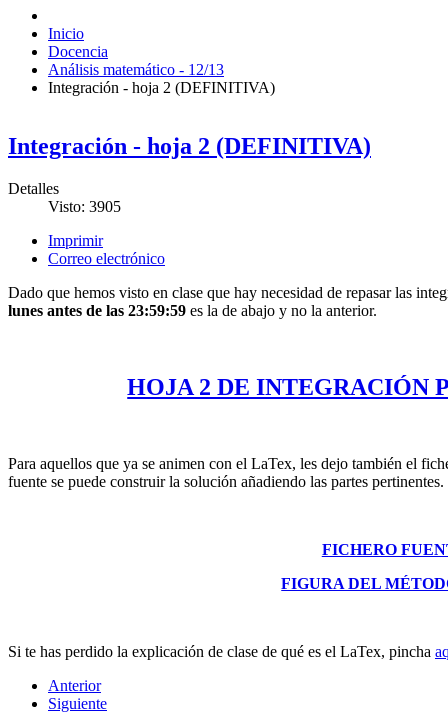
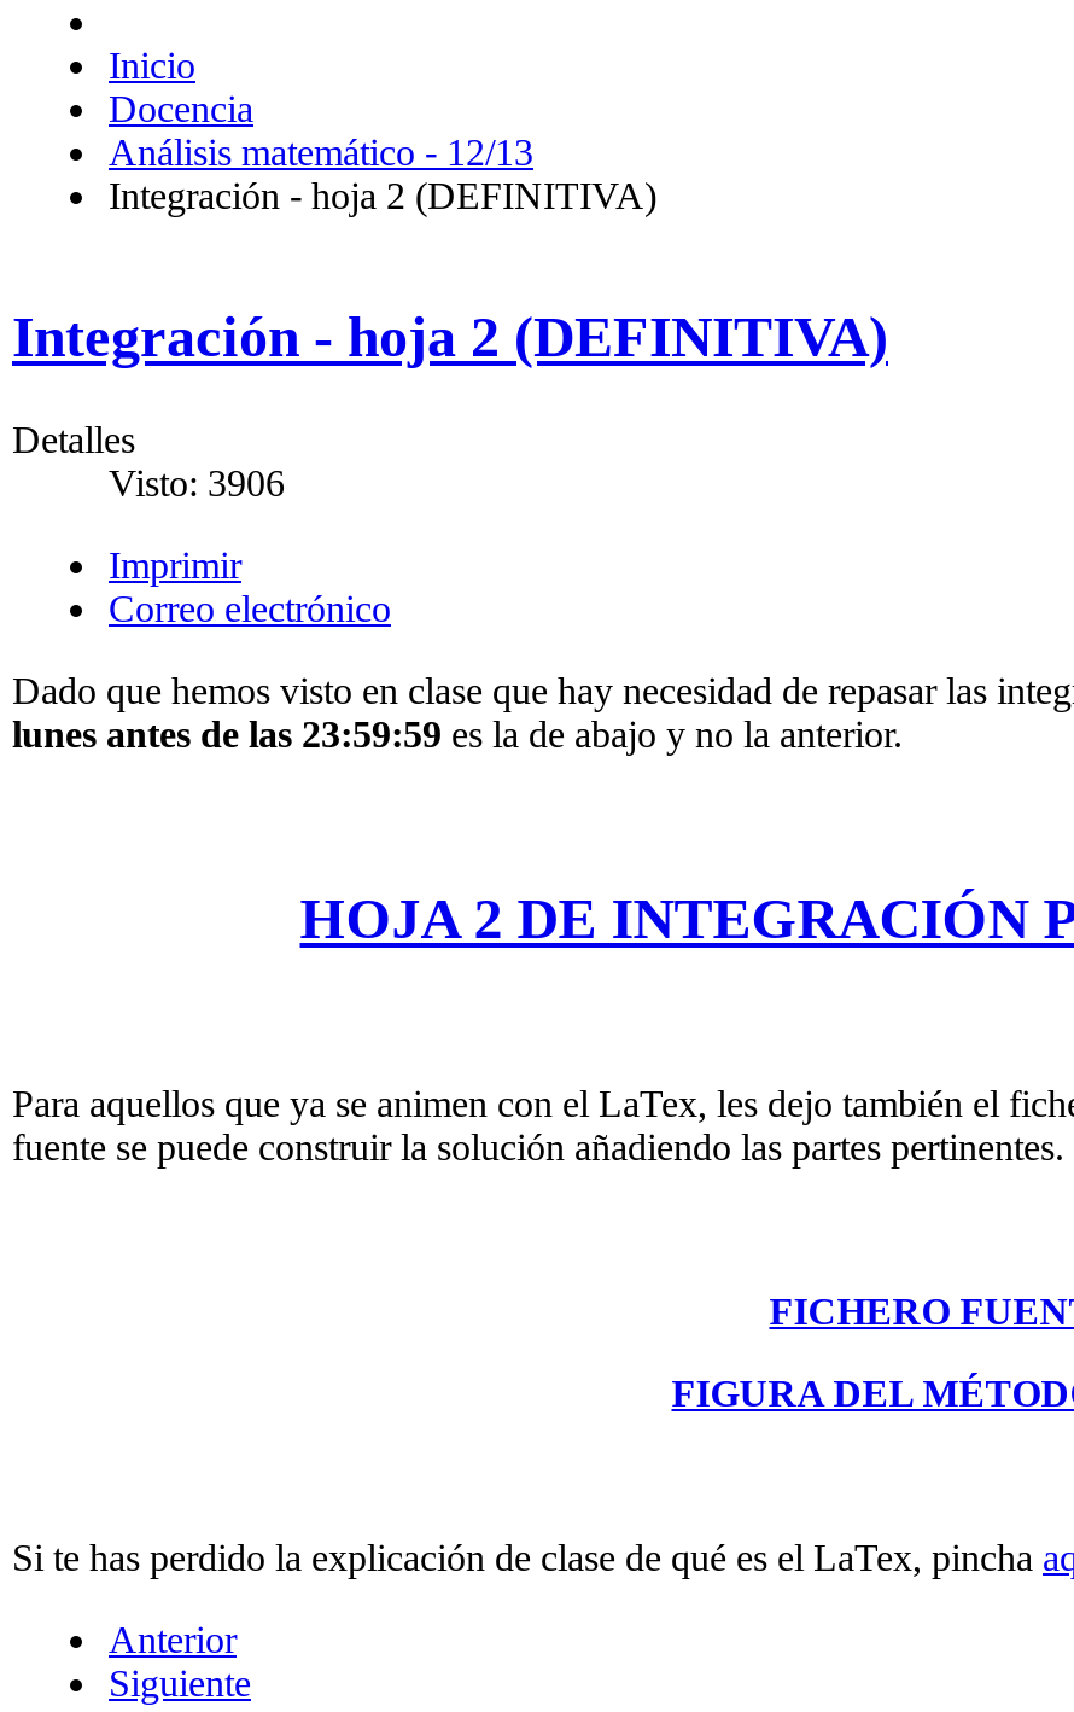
[48,198,121,215] Visto: 3905 -> [109,462,285,503] Visto: 3906

